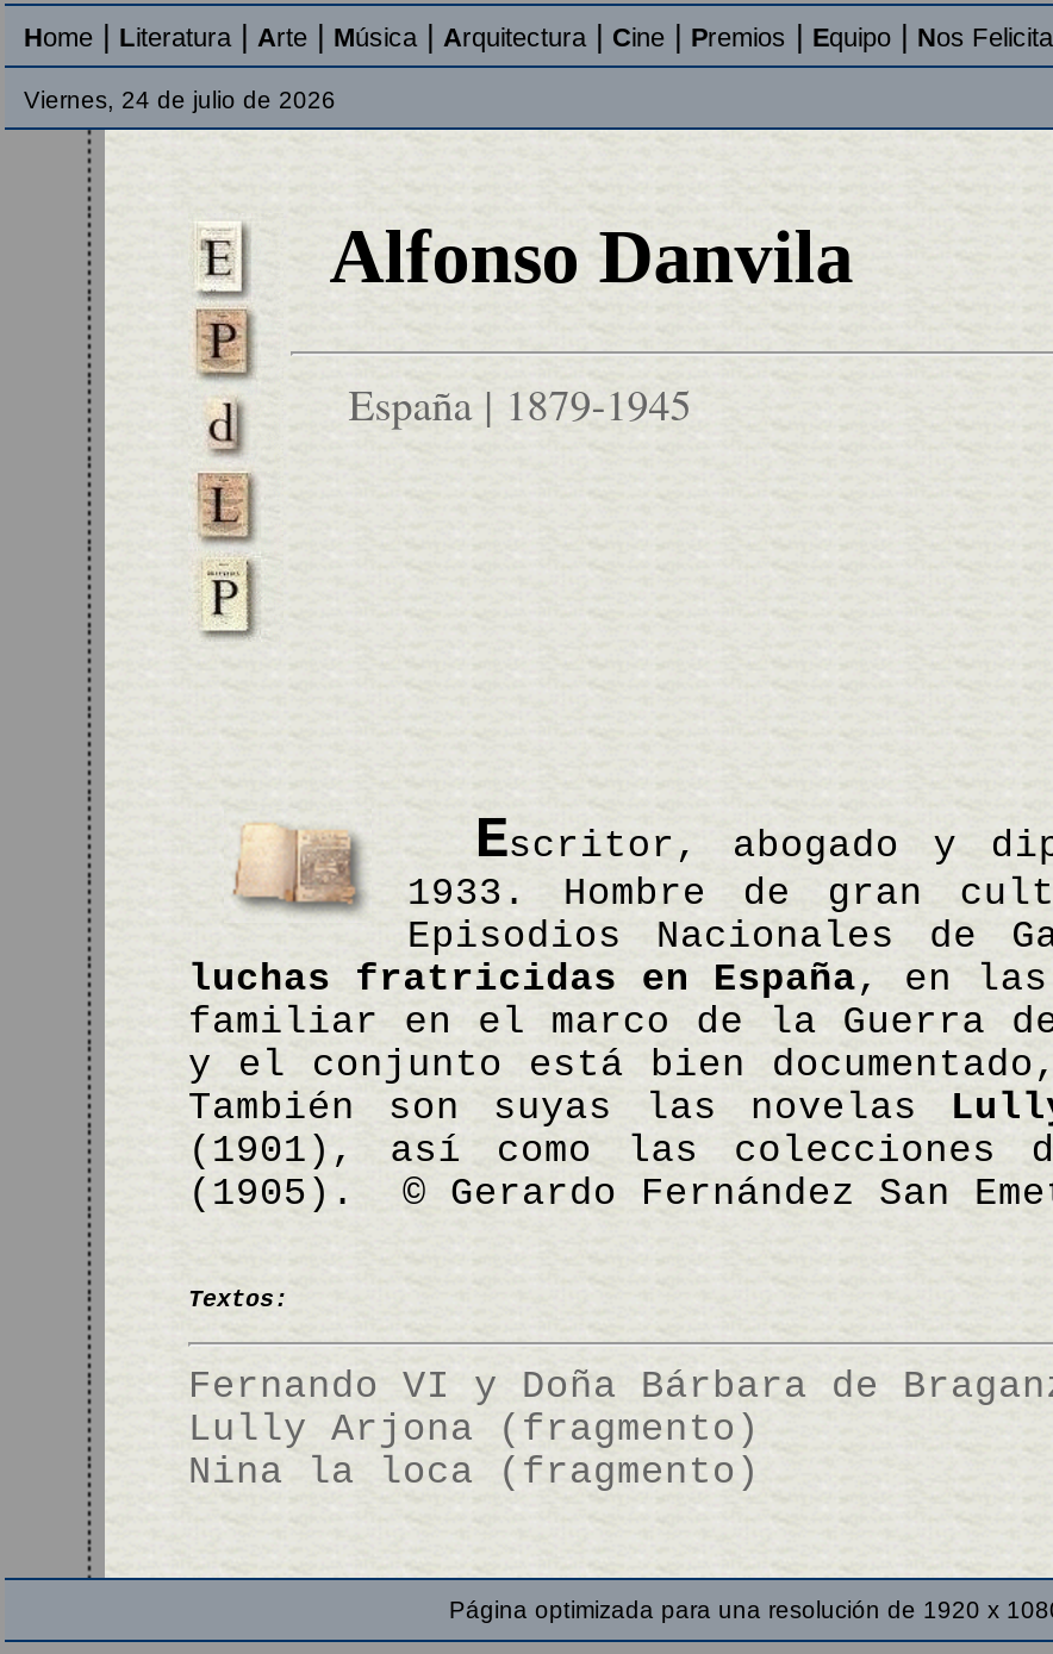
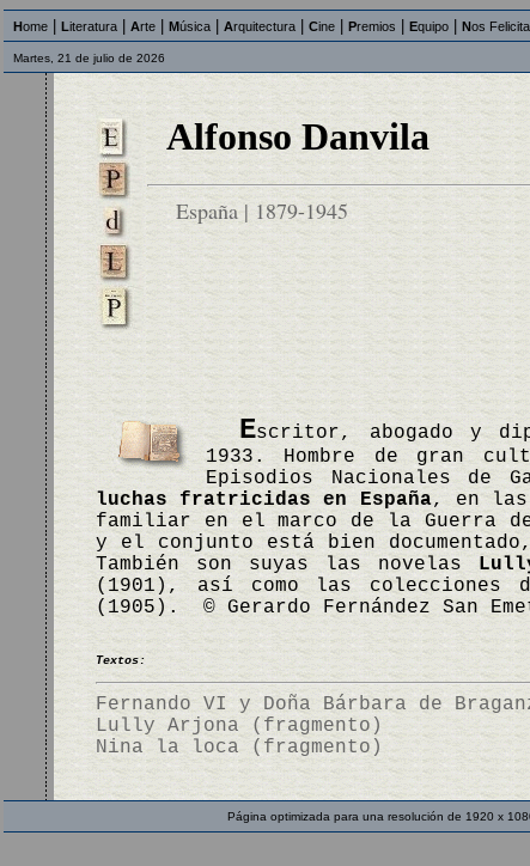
[24,87,336,113] Viernes, 24 de julio de 2026 -> [13,51,165,65] Martes, 21 de julio de 2026

